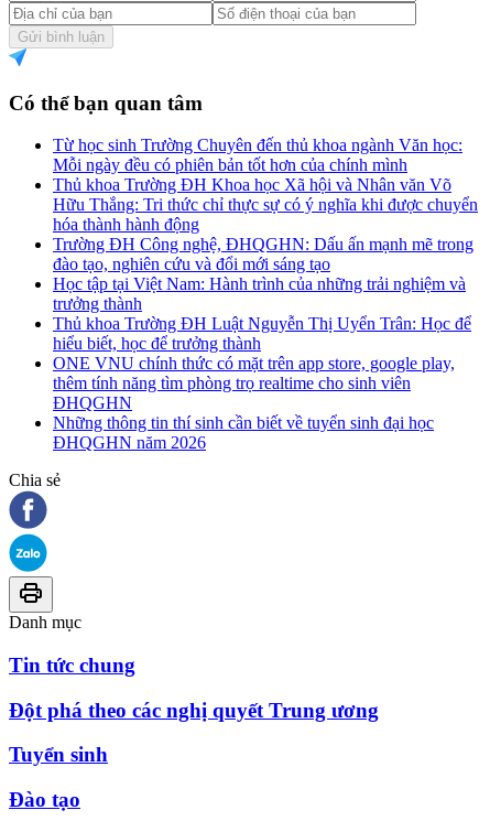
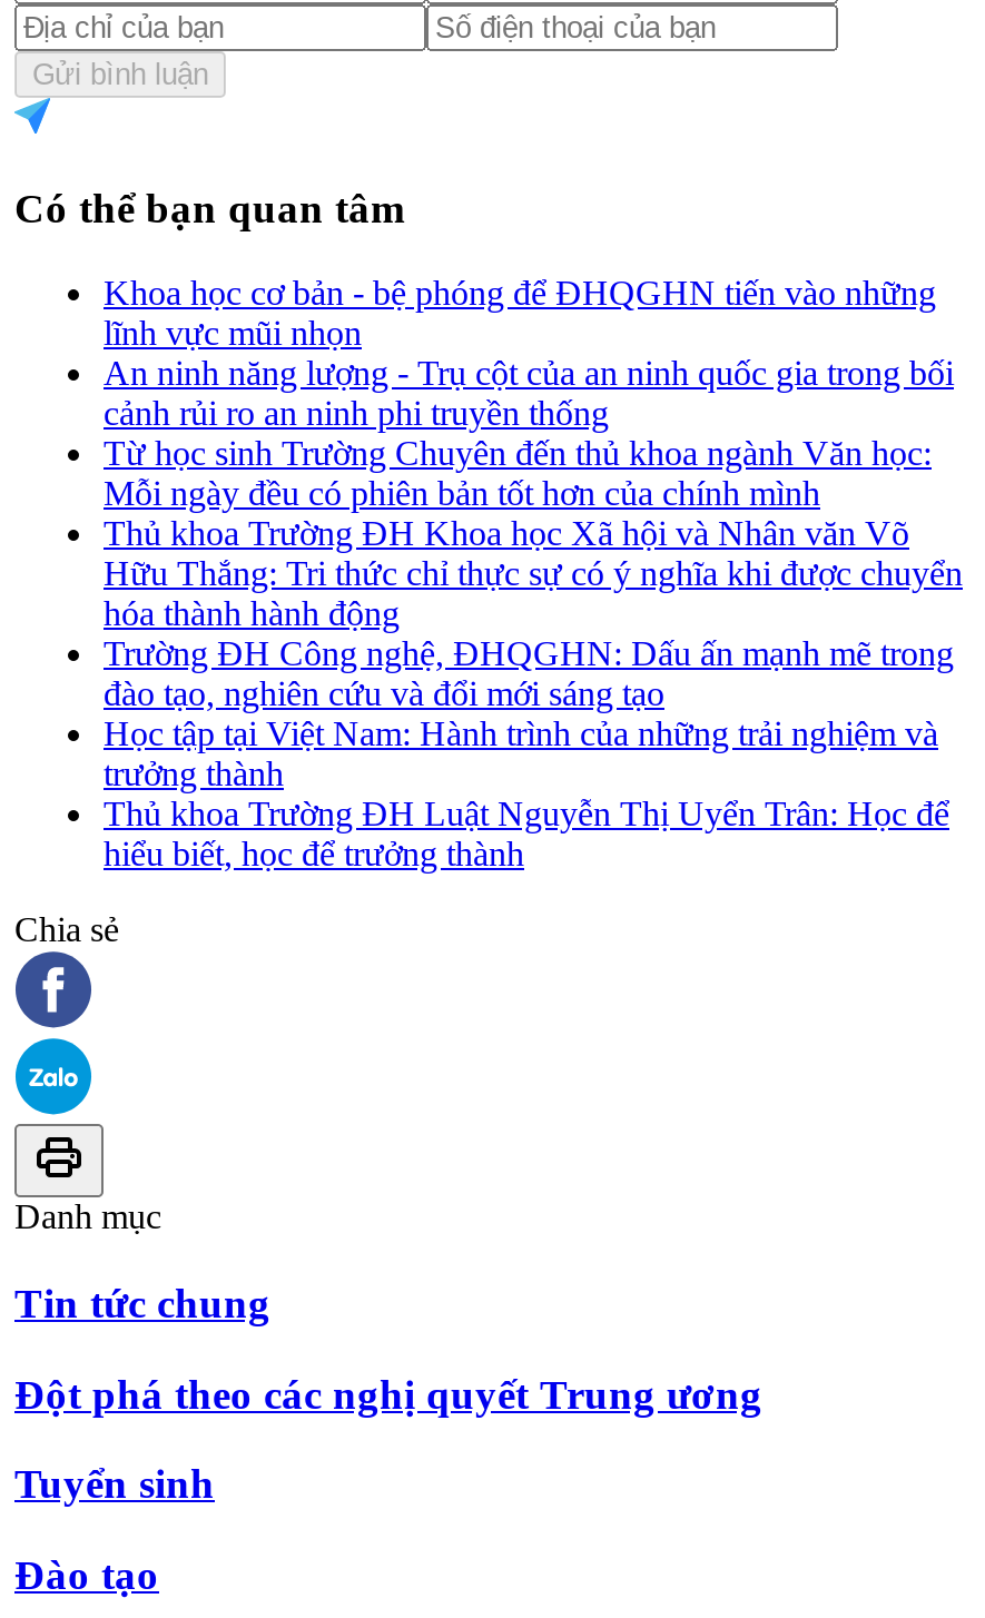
none -> [104,274,954,432] Khoa học cơ bản - bệ phóng để ĐHQGHN tiến vào những | lĩnh vực mũi nhọn | An ninh năng lượng - Trụ cột của an ninh quốc gia trong bối | cảnh rủi ro an ninh phi truyền thống
moved [53,136,478,353] -> [104,434,963,873]: Từ học sinh Trường Chuyên đến thủ khoa ngành Văn học: | Mỗi ngày đều có phiên bản tốt hơn của chính mình | Thủ khoa Trường ĐH Khoa học Xã hội và Nhân văn Võ | ... | Thủ khoa Trường ĐH Luật Nguyễn Thị Uyển Trân: Học để | hiểu biết, học để trưởng thành
[53,354,455,452] ONE VNU chính thức có mặt trên app store, google play, | thêm tính năng tìm phòng trọ realtime cho sinh viên | ĐHQGHN | Những thông tin thí sinh cần biết về tuyển sinh đại học | ĐHQGHN năm 2026 -> none

